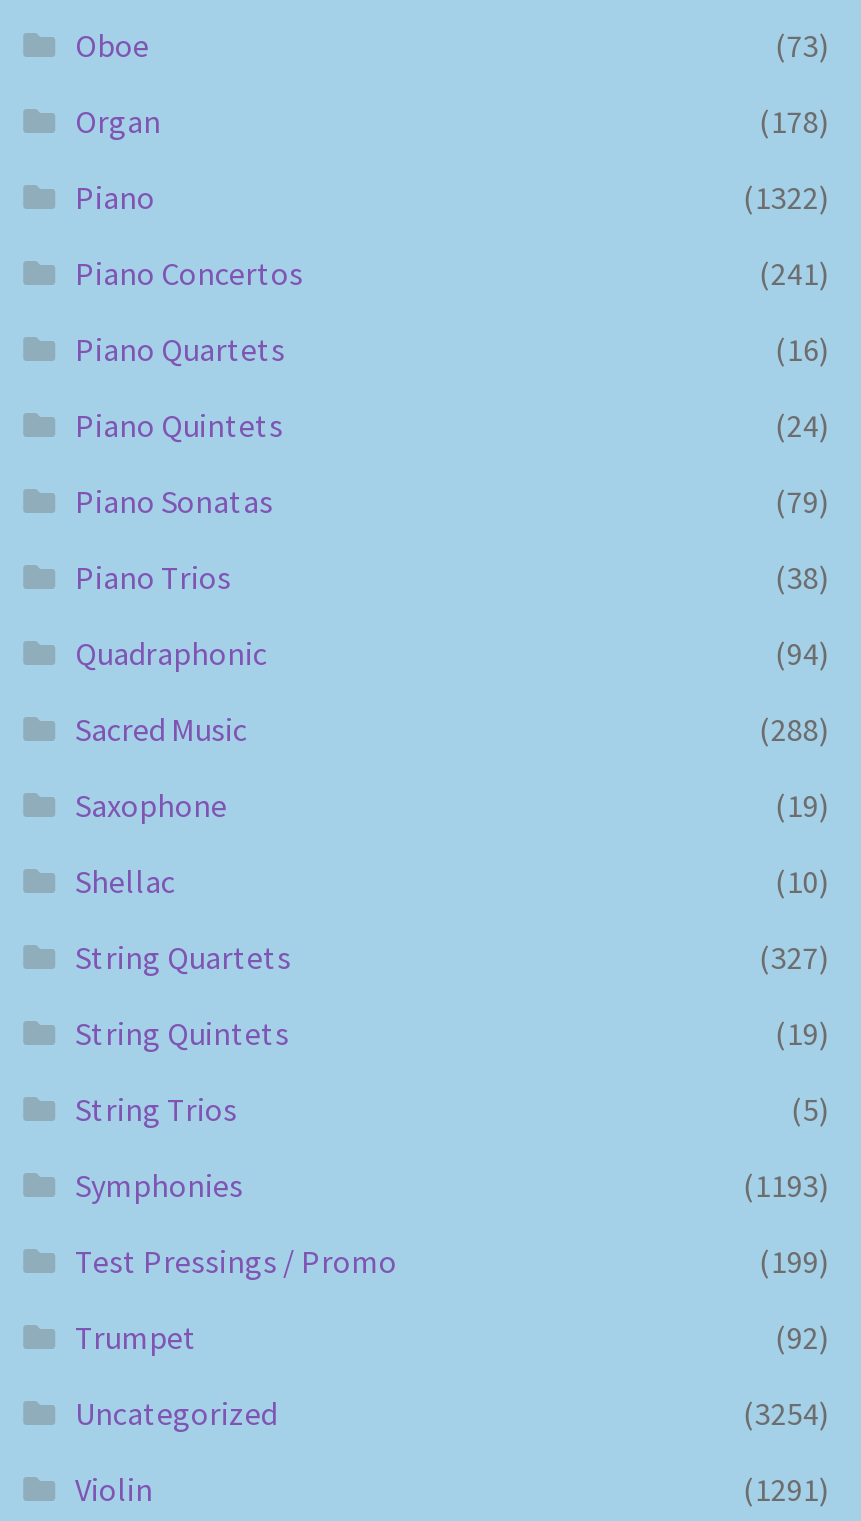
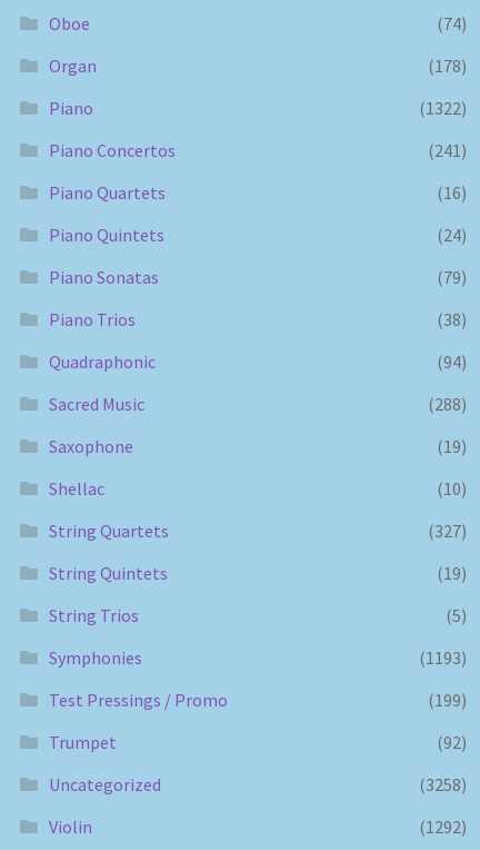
[775,25,829,65] (73) -> [437,12,467,34] (74)
[743,1393,829,1433] (3254) -> [419,773,467,795] (3258)
[743,1469,829,1509] (1291) -> [419,815,467,837] (1292)

